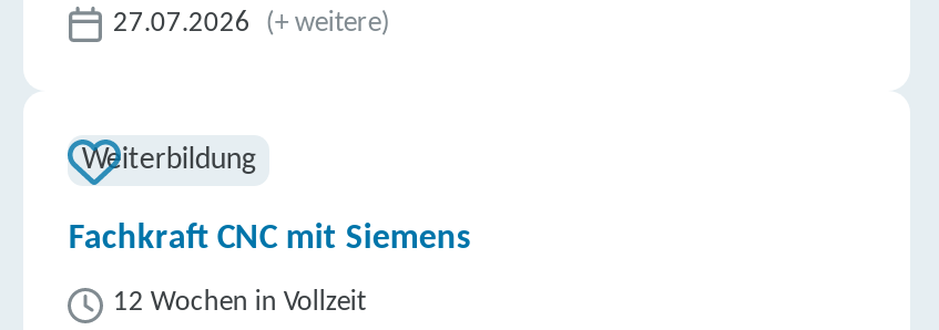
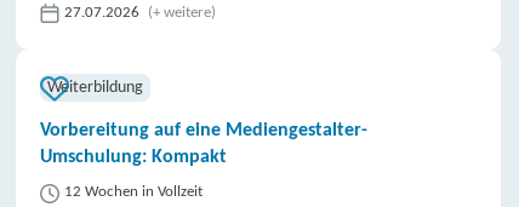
[69,221,470,257] Fachkraft CNC mit Siemens -> [41,121,368,167] Vorbereitung auf eine Mediengestalter- | Umschulung: Kompakt

